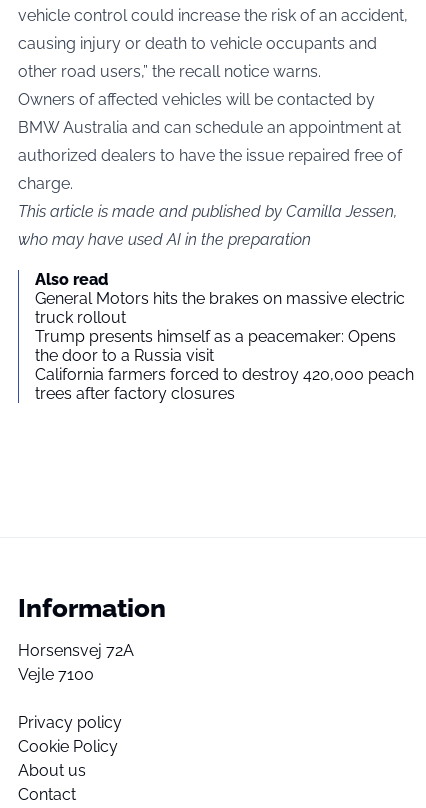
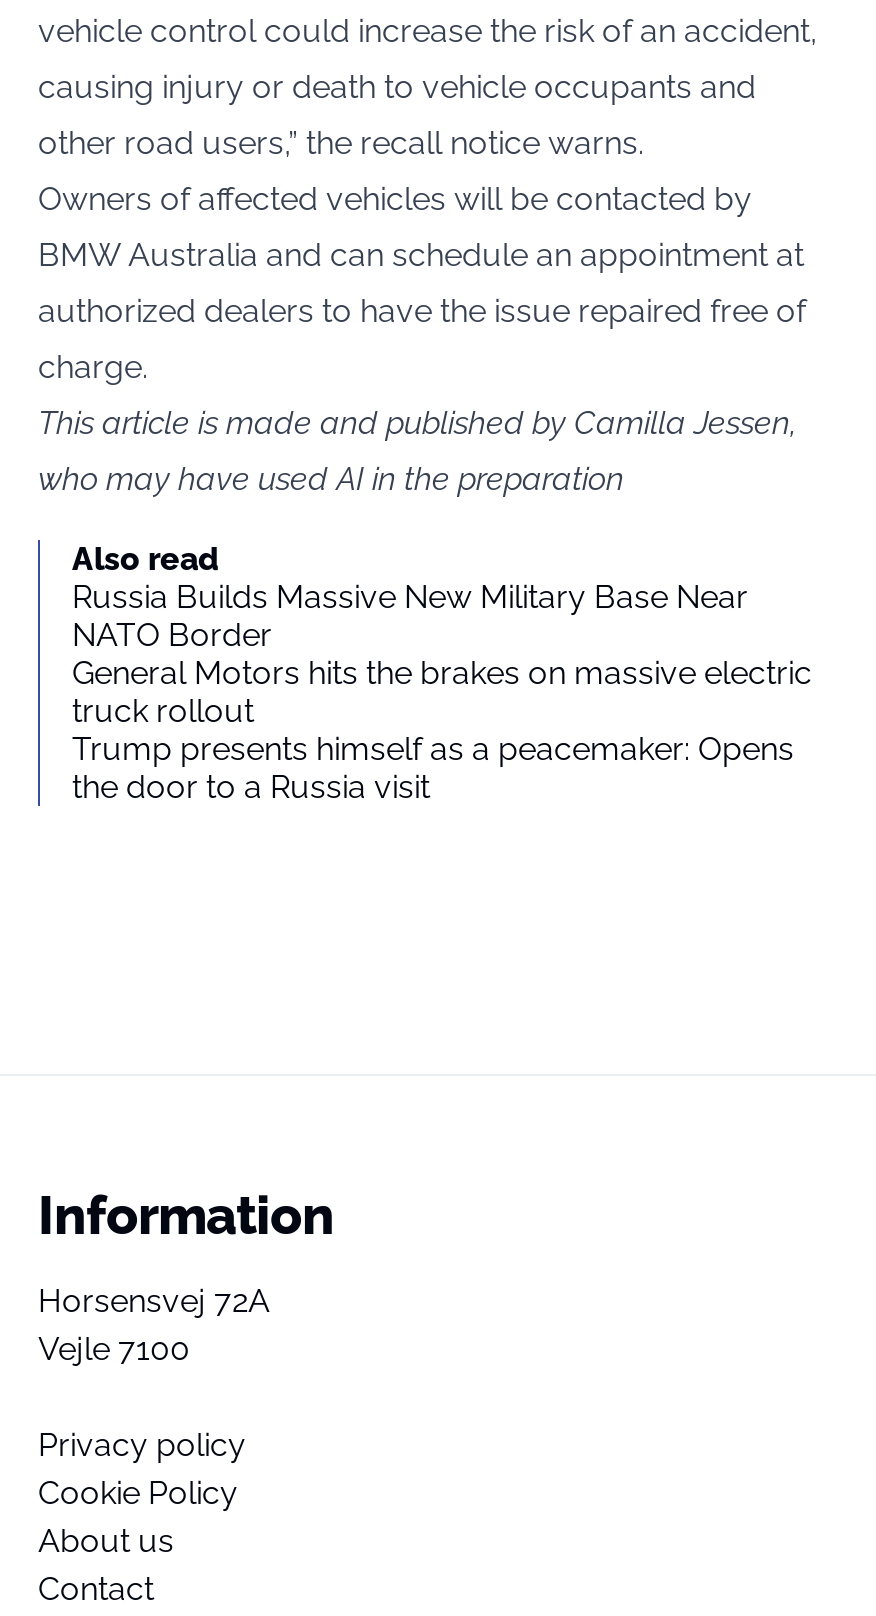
none -> [72,578,748,654] Russia Builds Massive New Military Base Near | NATO Border
moved [35,289,405,365] -> [72,654,812,806]: General Motors hits the brakes on massive electric | truck rollout | Trump presents himself as a peacemaker: Opens | the door to a Russia visit
[35,365,414,403] California farmers forced to destroy 420,000 peach | trees after factory closures -> none

